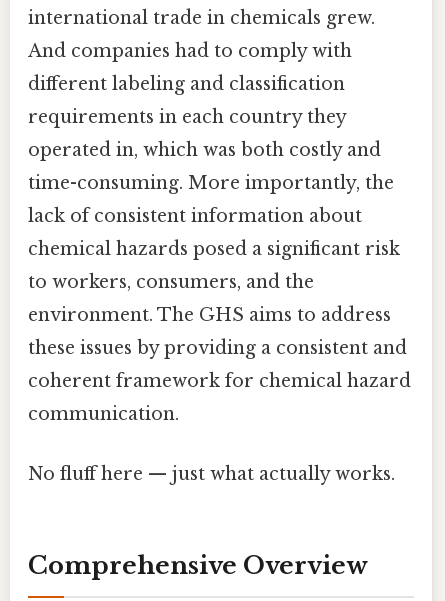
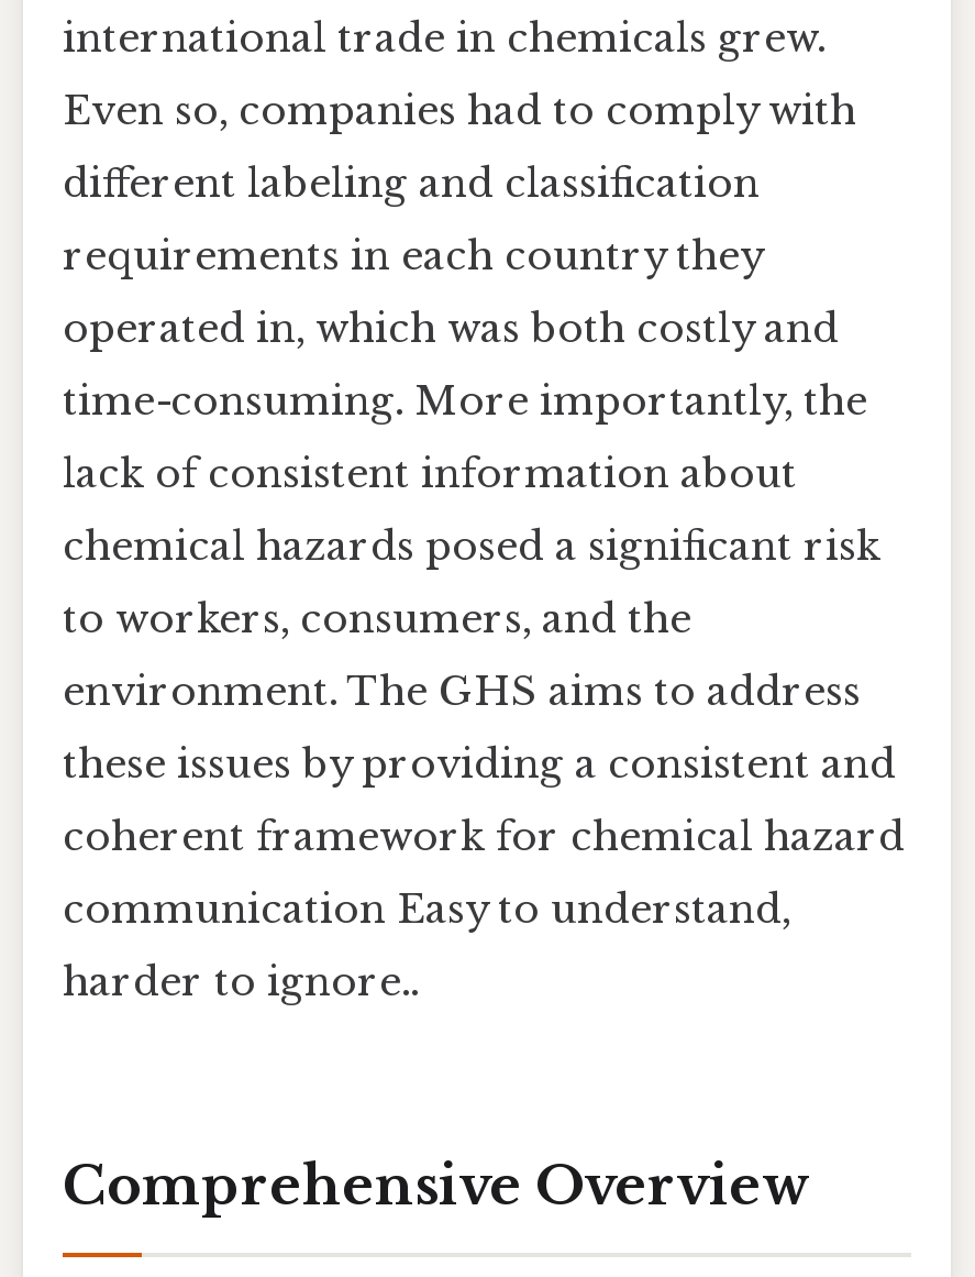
[28,40,352,62] And companies had to comply with -> [63,88,856,136] Even so, companies had to comply with
[28,403,179,425] communication. -> [63,886,790,935] communication Easy to understand,
[28,463,395,485] No fluff here — just what actually works. -> [63,959,419,1007] harder to ignore..

